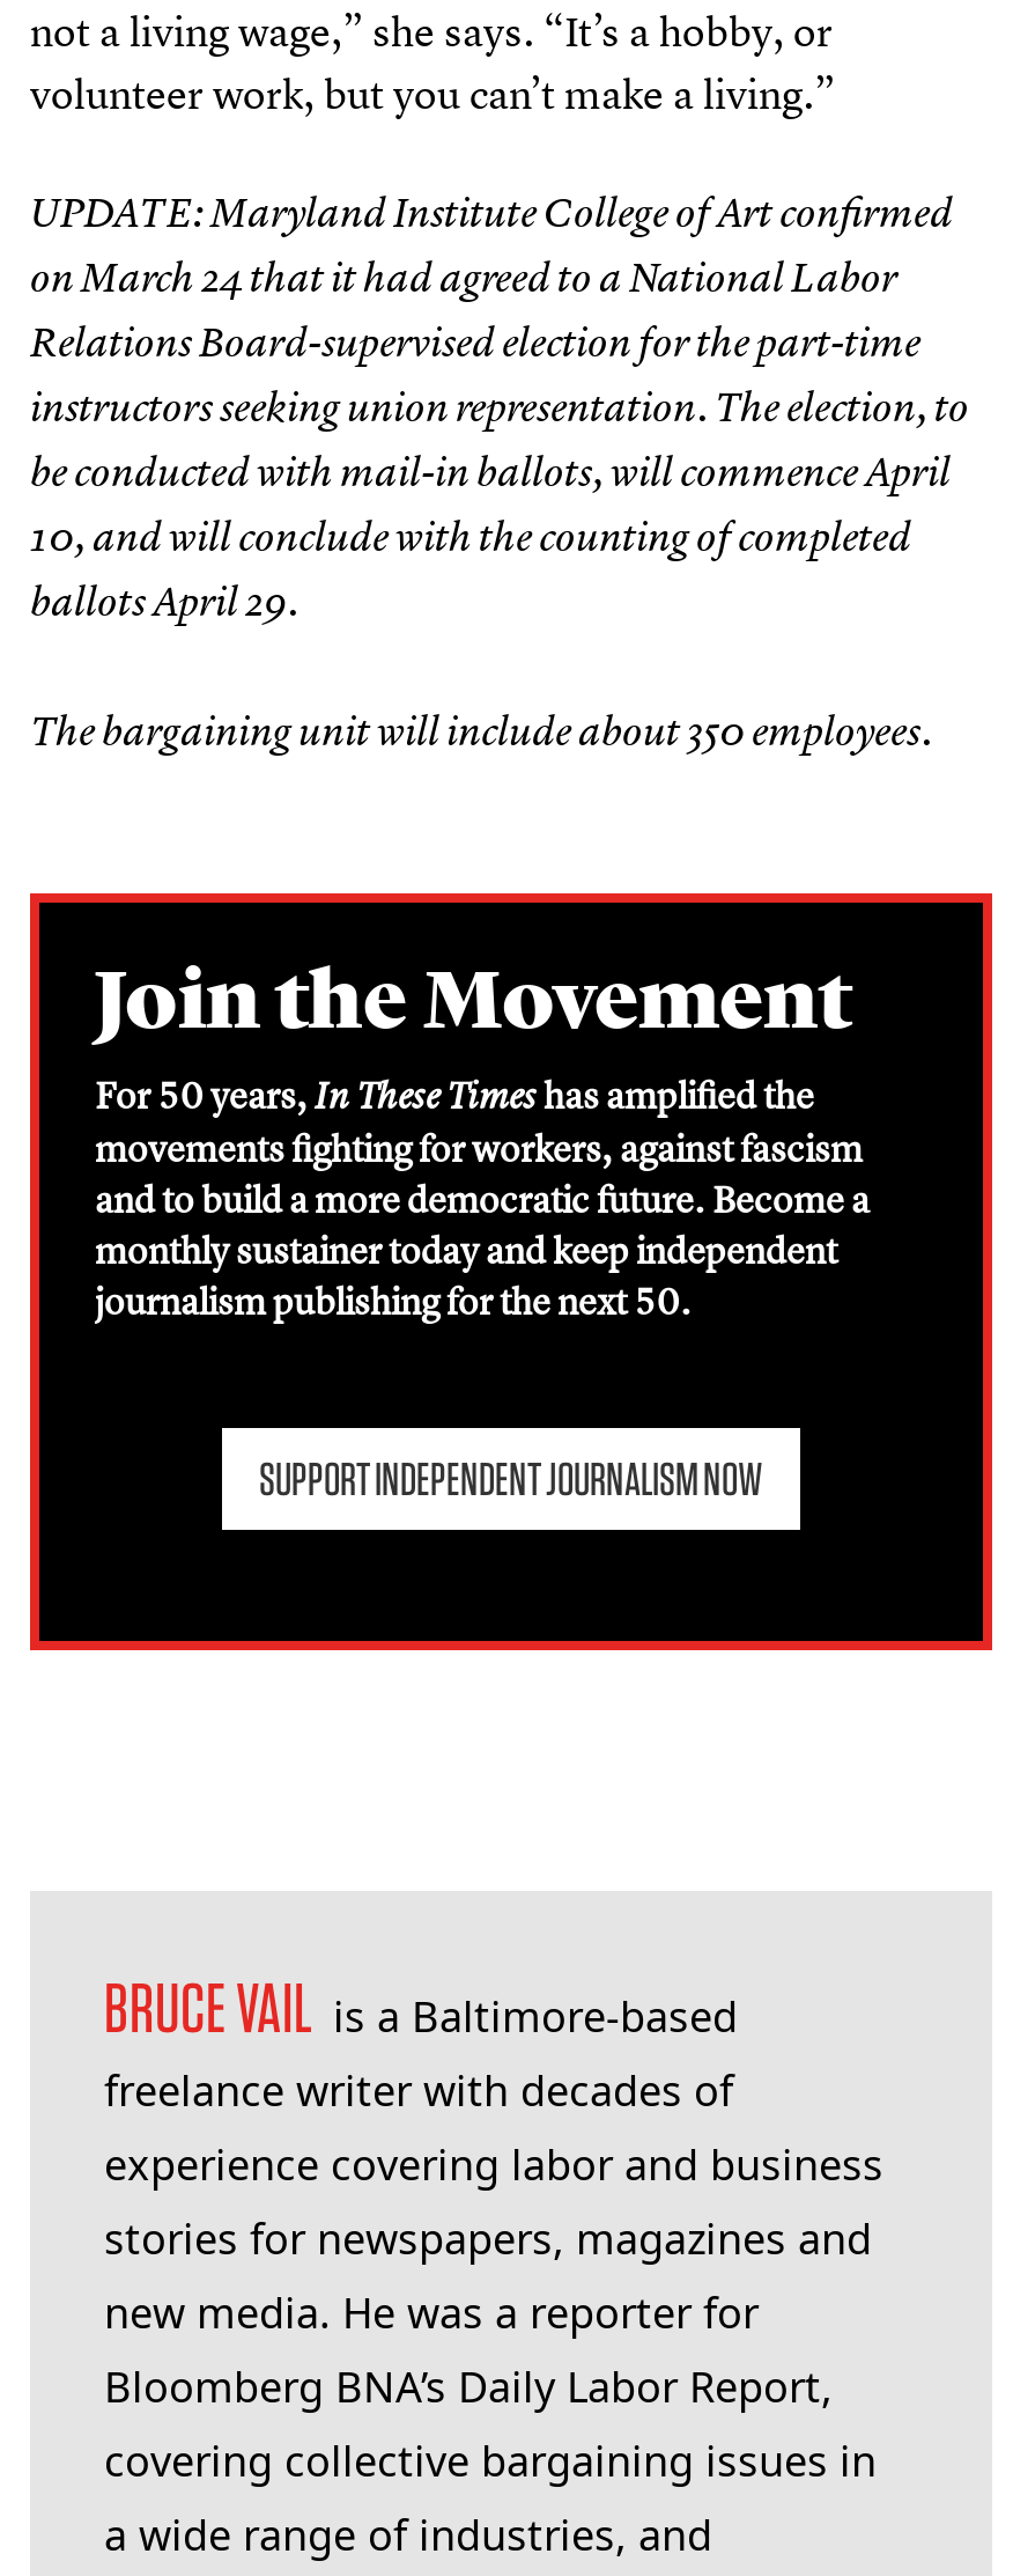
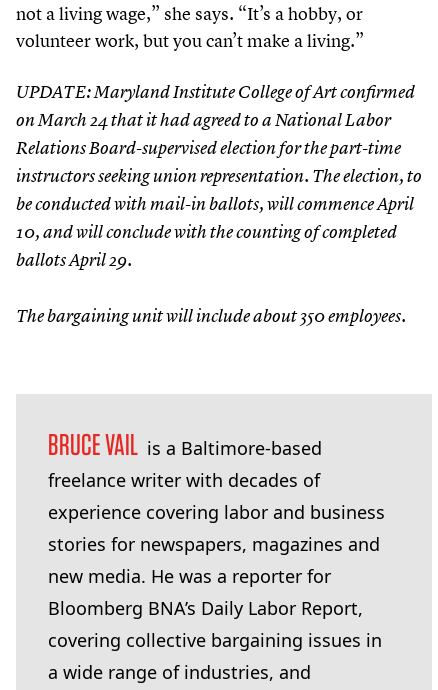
[28,891,994,1653] [image] | Join the Movement | For 50 years,In These Timeshas amplified the | movements fighting for workers, against fascism | and to build a more democratic future. Become a | monthly sustainer today and keep independent | journalism publishing for the next 50. | SUPPORT INDEPENDENT JOURNALISM NOW -> none

